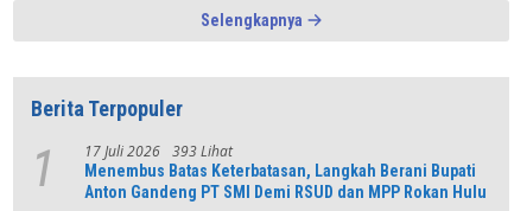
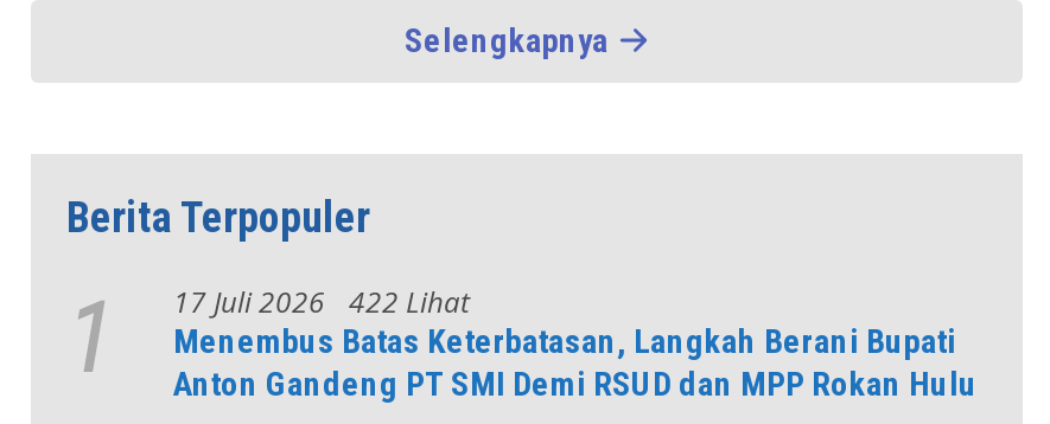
[31,141,487,201] 1 17 Juli 2026 393 Lihat Menembus Batas Keterbatasan, Langkah Berani Bupati Anton Gandeng PT SMI Demi RSUD dan MPP Rokan Hulu -> [66,282,978,402] 1 17 Juli 2026 422 Lihat Menembus Batas Keterbatasan, Langkah Berani Bupati Anton Gandeng PT SMI Demi RSUD dan MPP Rokan Hulu

